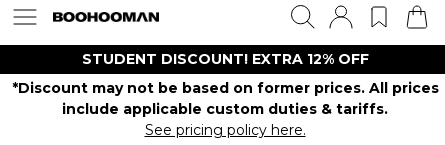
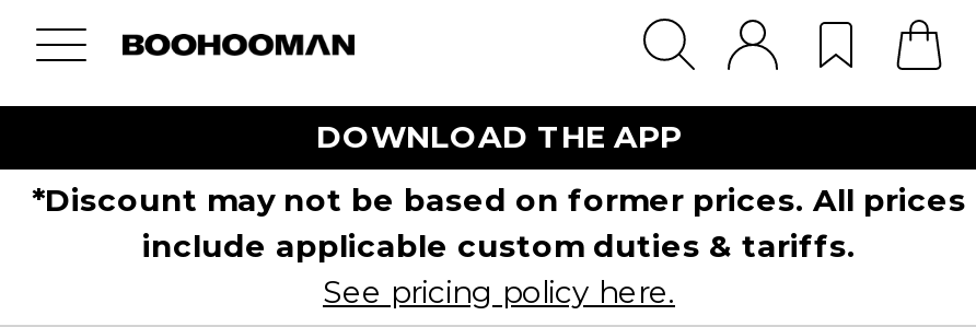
[81,50,368,68] STUDENT DISCOUNT! EXTRA 12% OFF -> [316,117,682,156] DOWNLOAD THE APP

